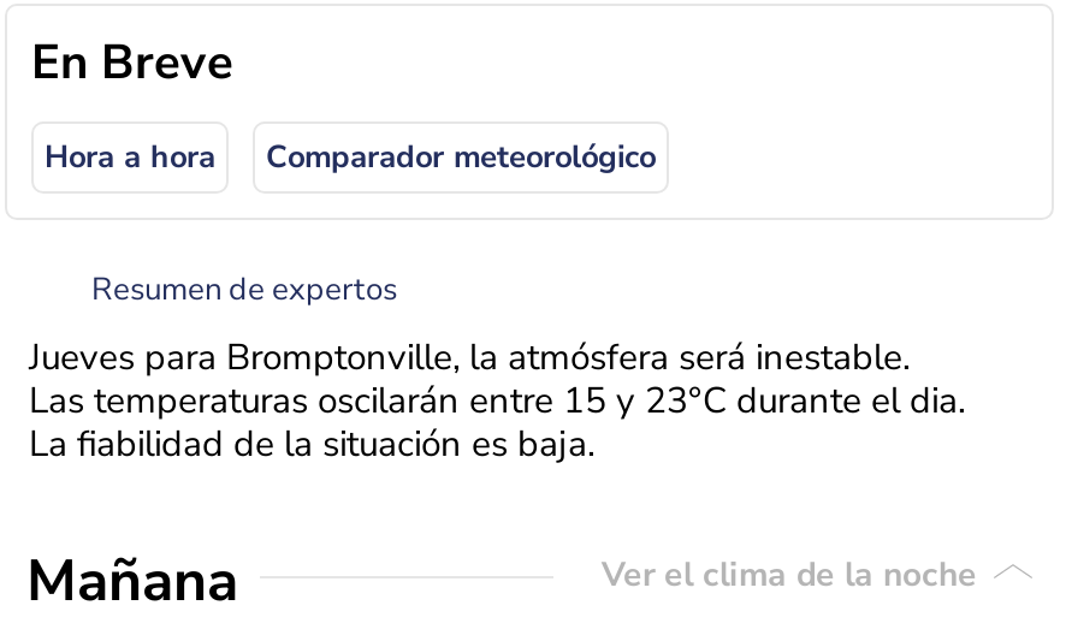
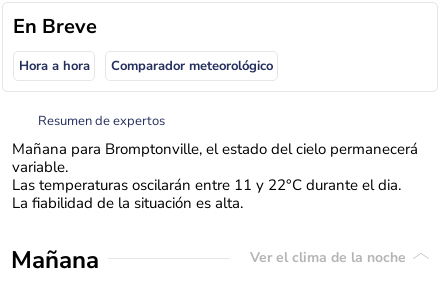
[29,333,965,467] Jueves para Bromptonville, la atmósfera será inestable. | Las temperaturas oscilarán entre 15 y 23°C durante el dia. | La fiabilidad de la situación es baja. -> [12,139,418,213] Mañana para Bromptonville, el estado del cielo permanecerá | variable. | Las temperaturas oscilarán entre 11 y 22°C durante el dia. | La fiabilidad de la situación es alta.

